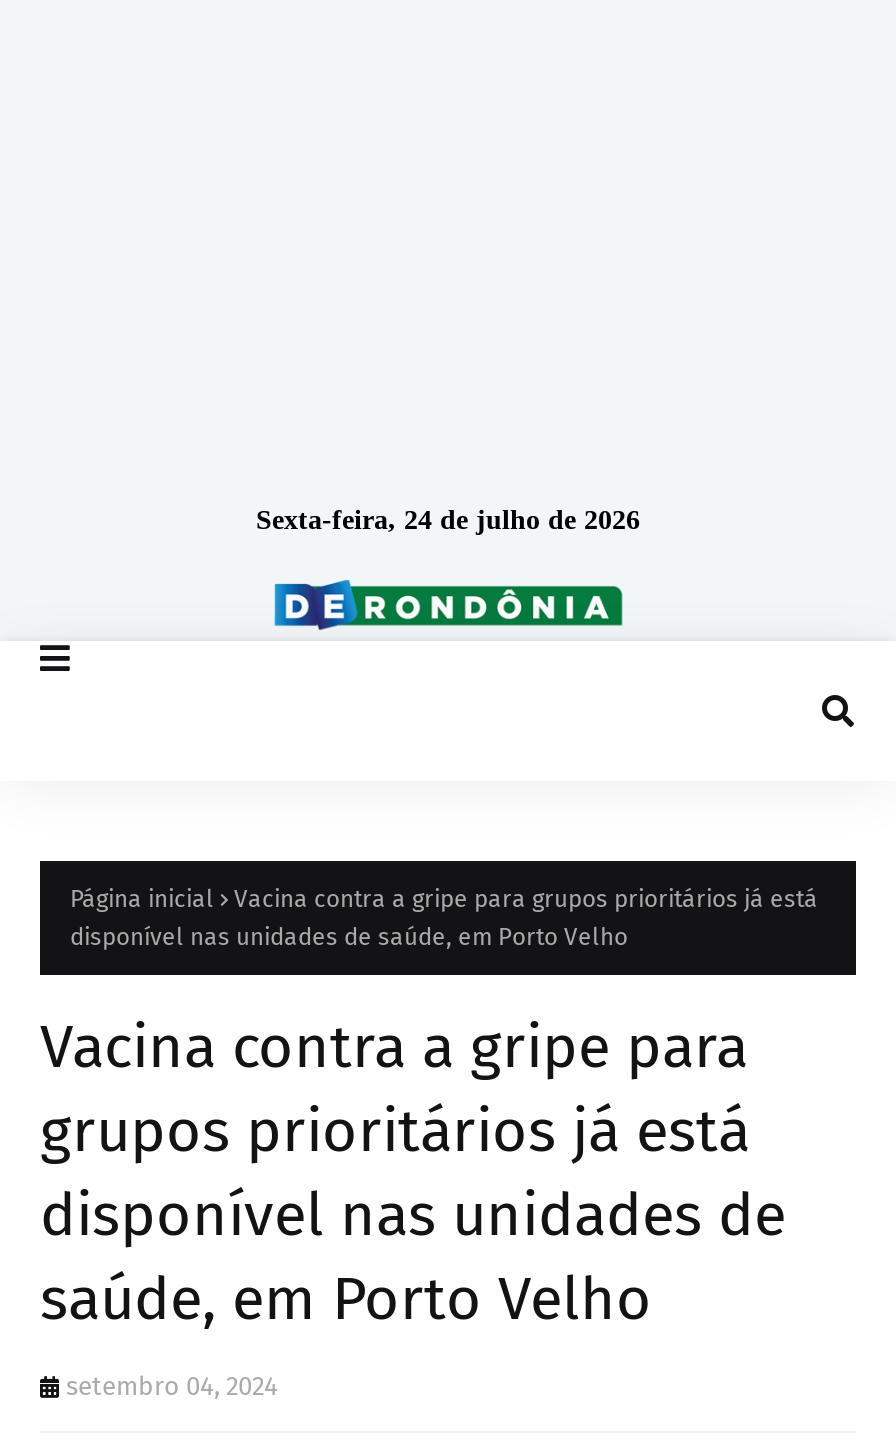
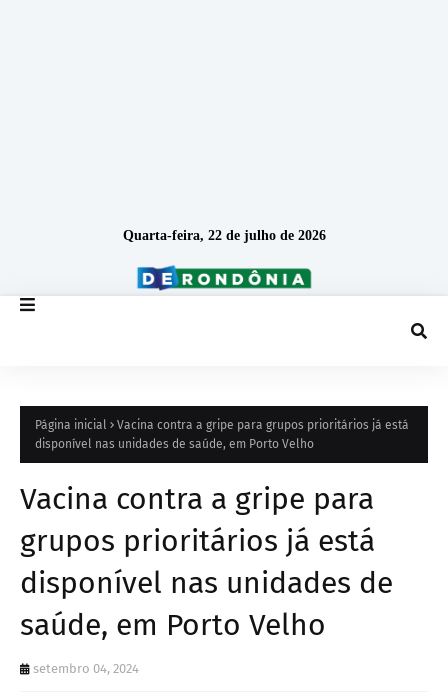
[256,505,640,535] Sexta-feira, 24 de julho de 2026 -> [122,228,325,243] Quarta-feira, 22 de julho de 2026

